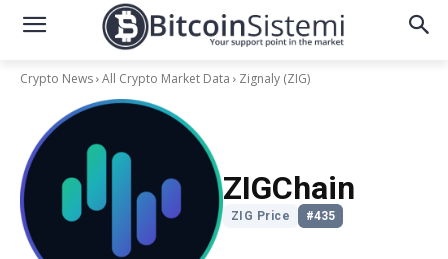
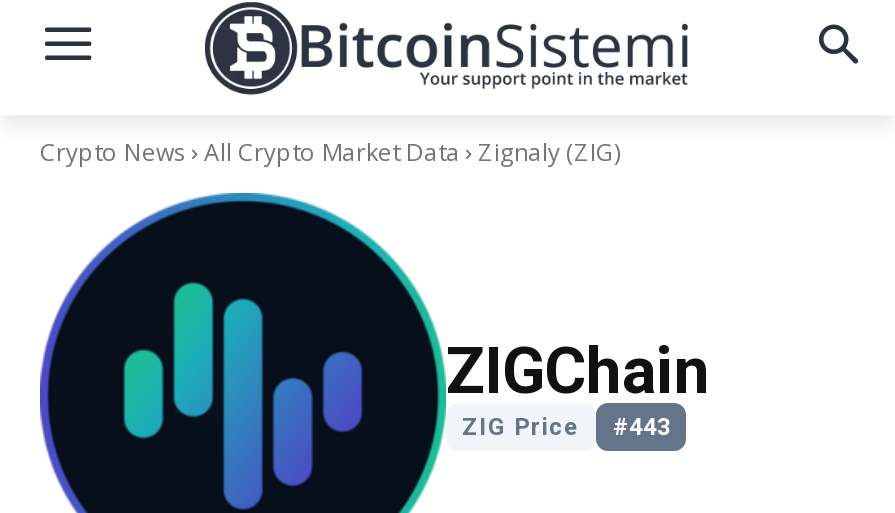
[231,209,335,223] ZIG Price #435 -> [462,414,671,442] ZIG Price #443

